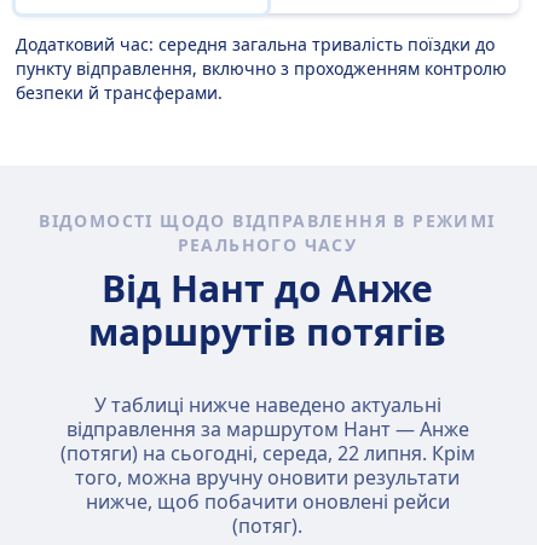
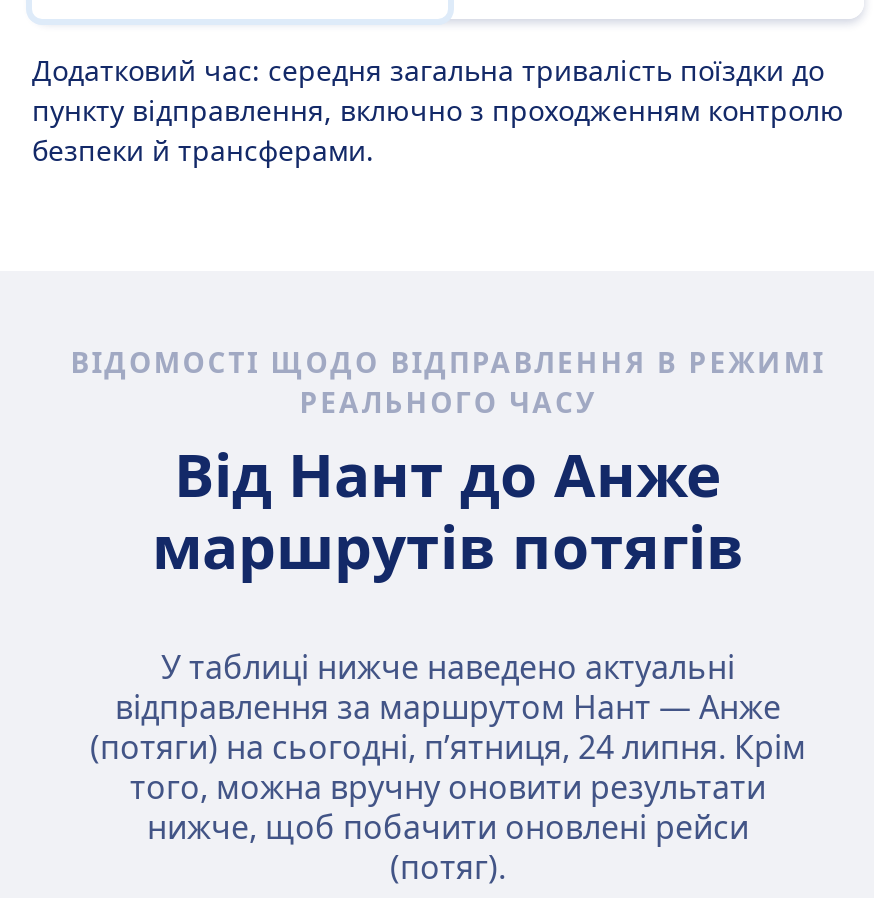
[60,440,475,466] (потяги) на сьогодні, середа, 22 липня. Крім -> [90,725,806,769] (потяги) на сьогодні, пʼятниця, 24 липня. Крім

